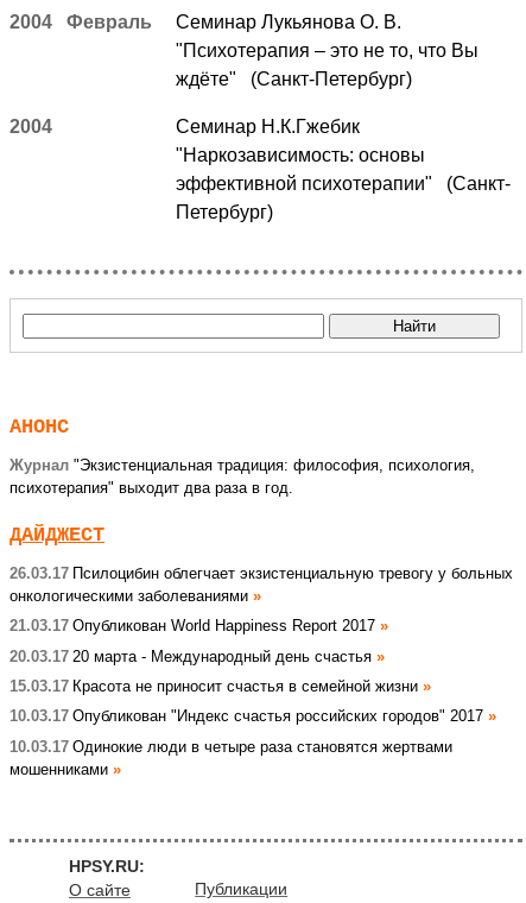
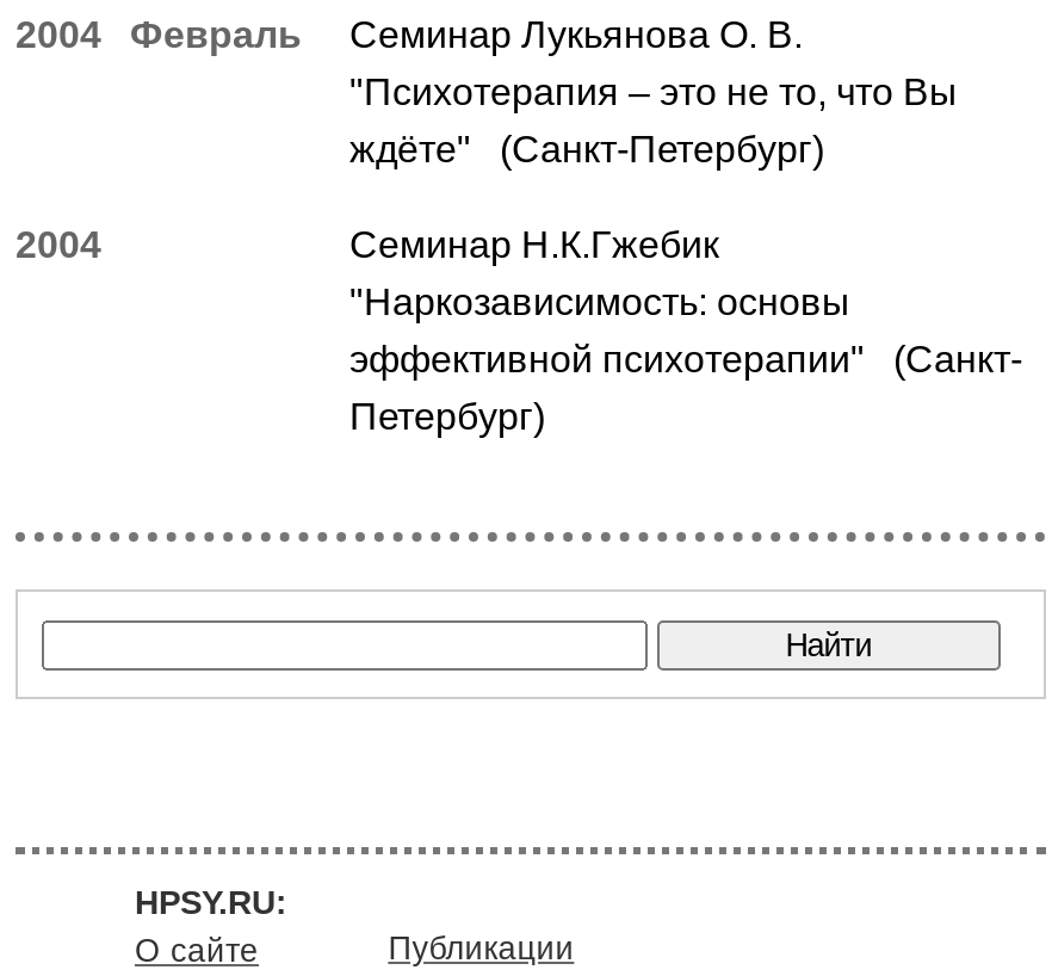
[9,415,512,778] АНОНС | Журнал "Экзистенциальная традиция: философия, психология, | психотерапия" выходит два раза в год. | ДАЙДЖЕСТ | 26.03.17 Псилоцибин облегчает экзистенциальную тревогу у больных | онкологическими заболеваниями | 21.03.17 Опубликован World Happiness Report 2017 | 20.03.17 20 марта - Международный день счастья | 15.03.17 Красота не приносит счастья в семейной жизни | 10.03.17 Опубликован "Индекс счастья российских городов" 2017 | 10.03.17 Одинокие люди в четыре раза становятся жертвами | мошенниками -> none

